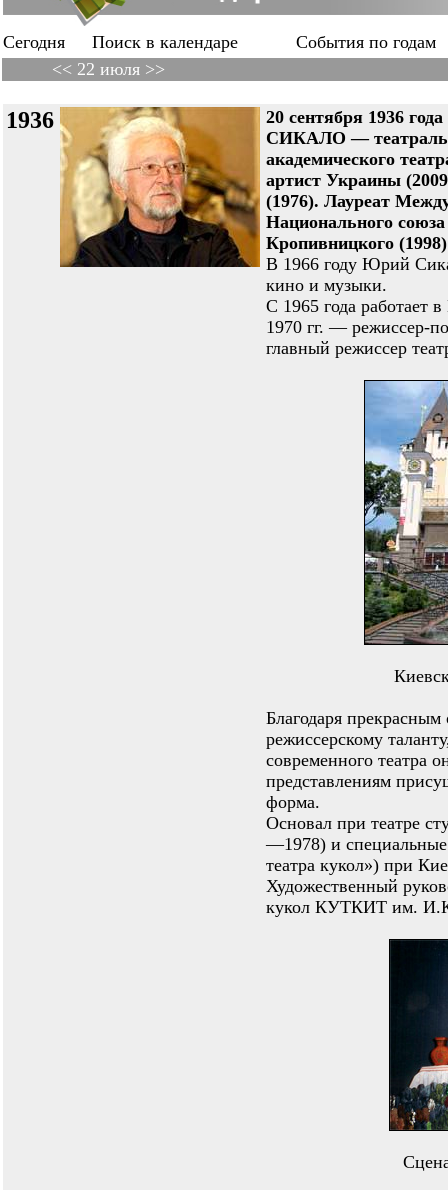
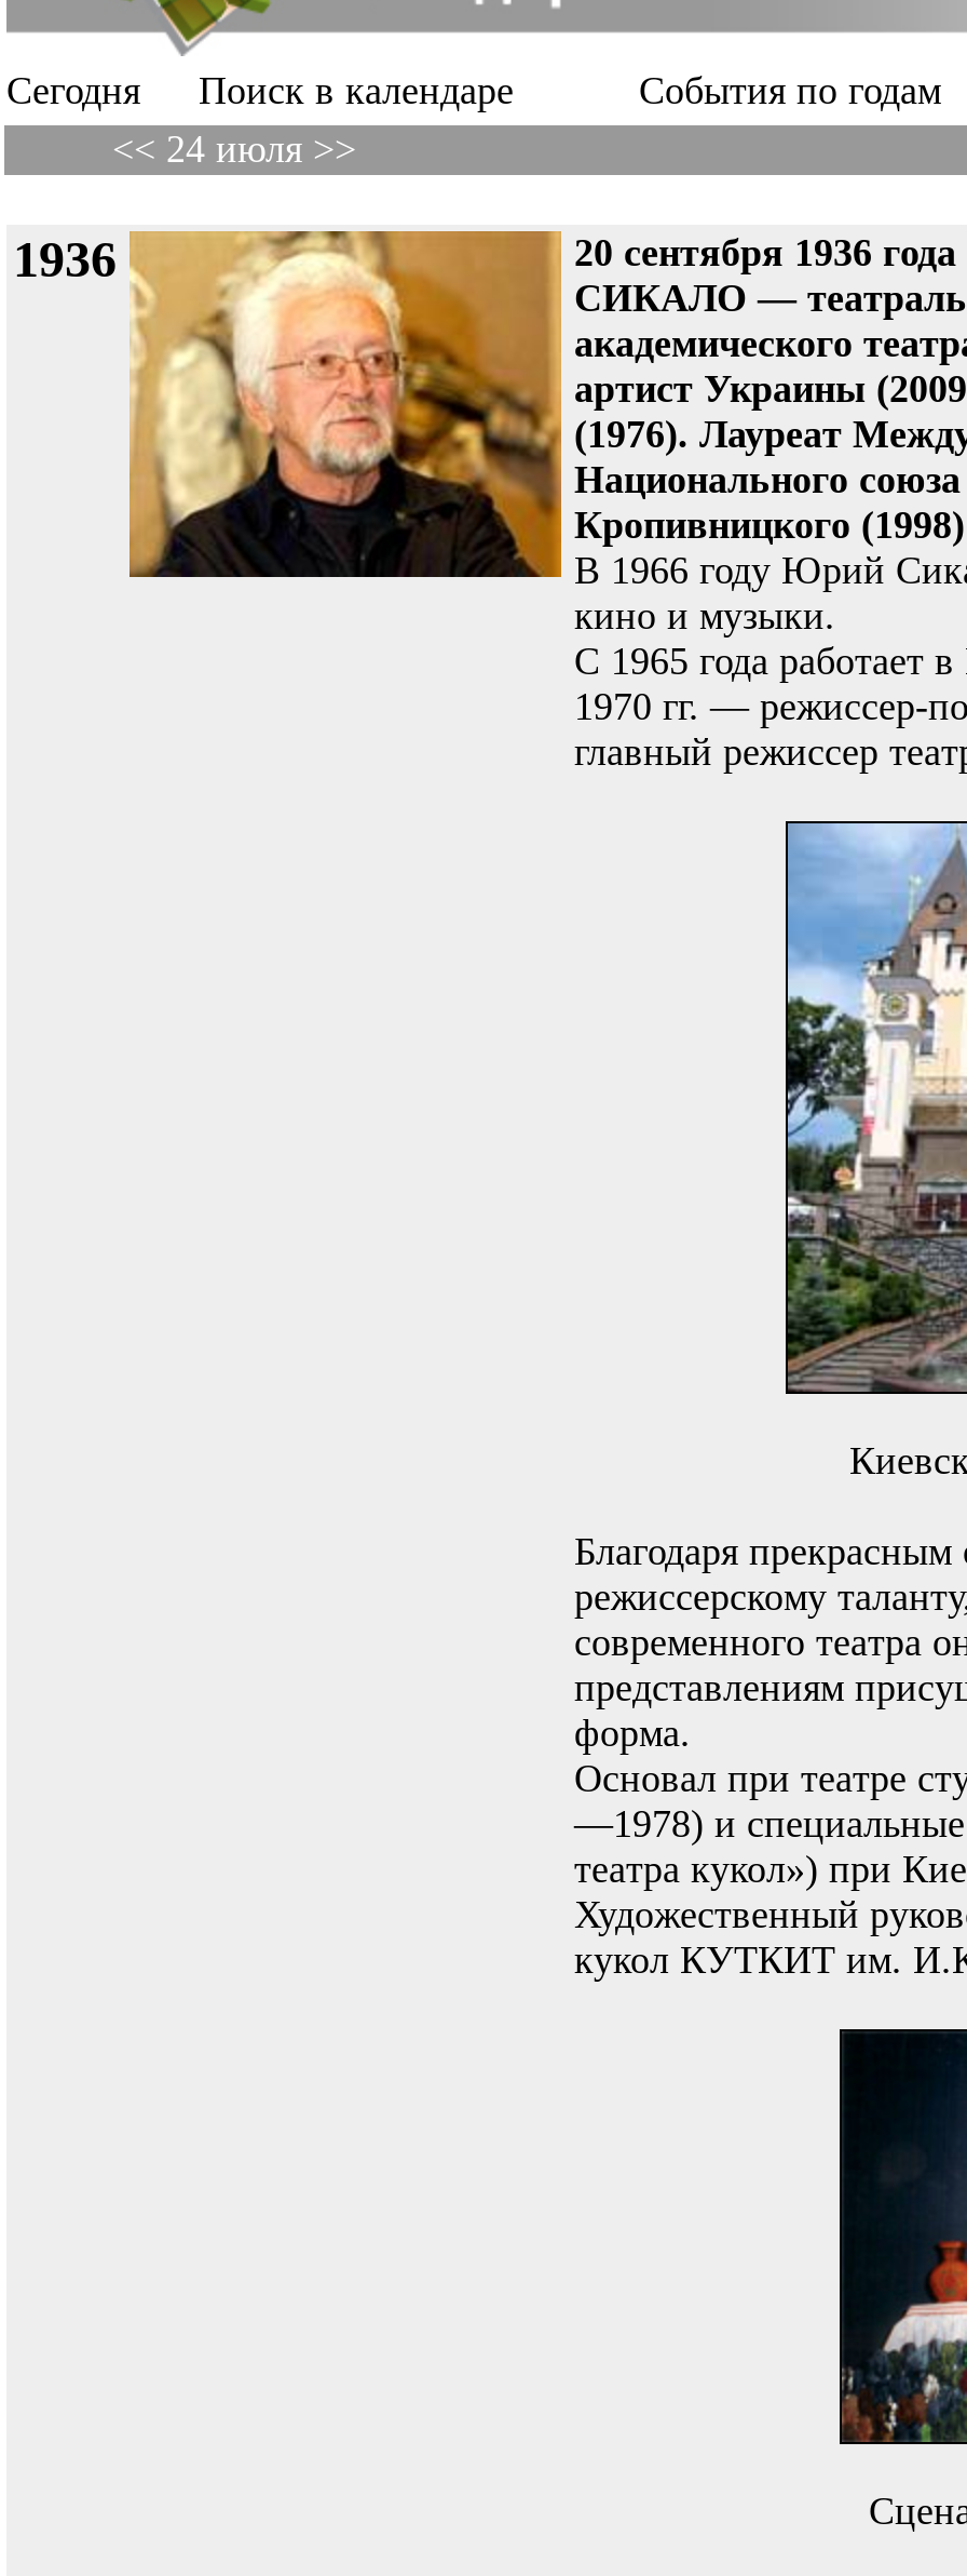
[52,59,165,79] << 22 июля >> -> [112,128,356,171] << 24 июля >>

